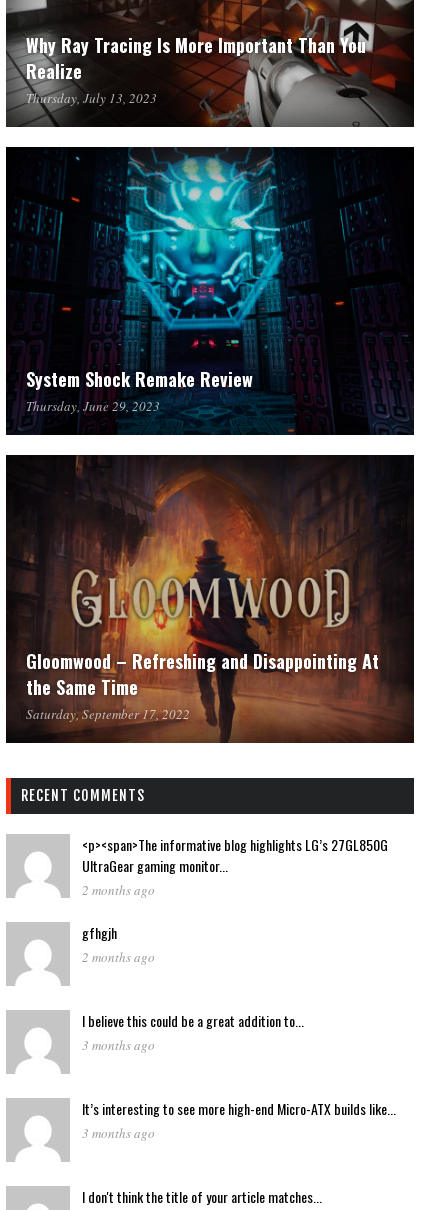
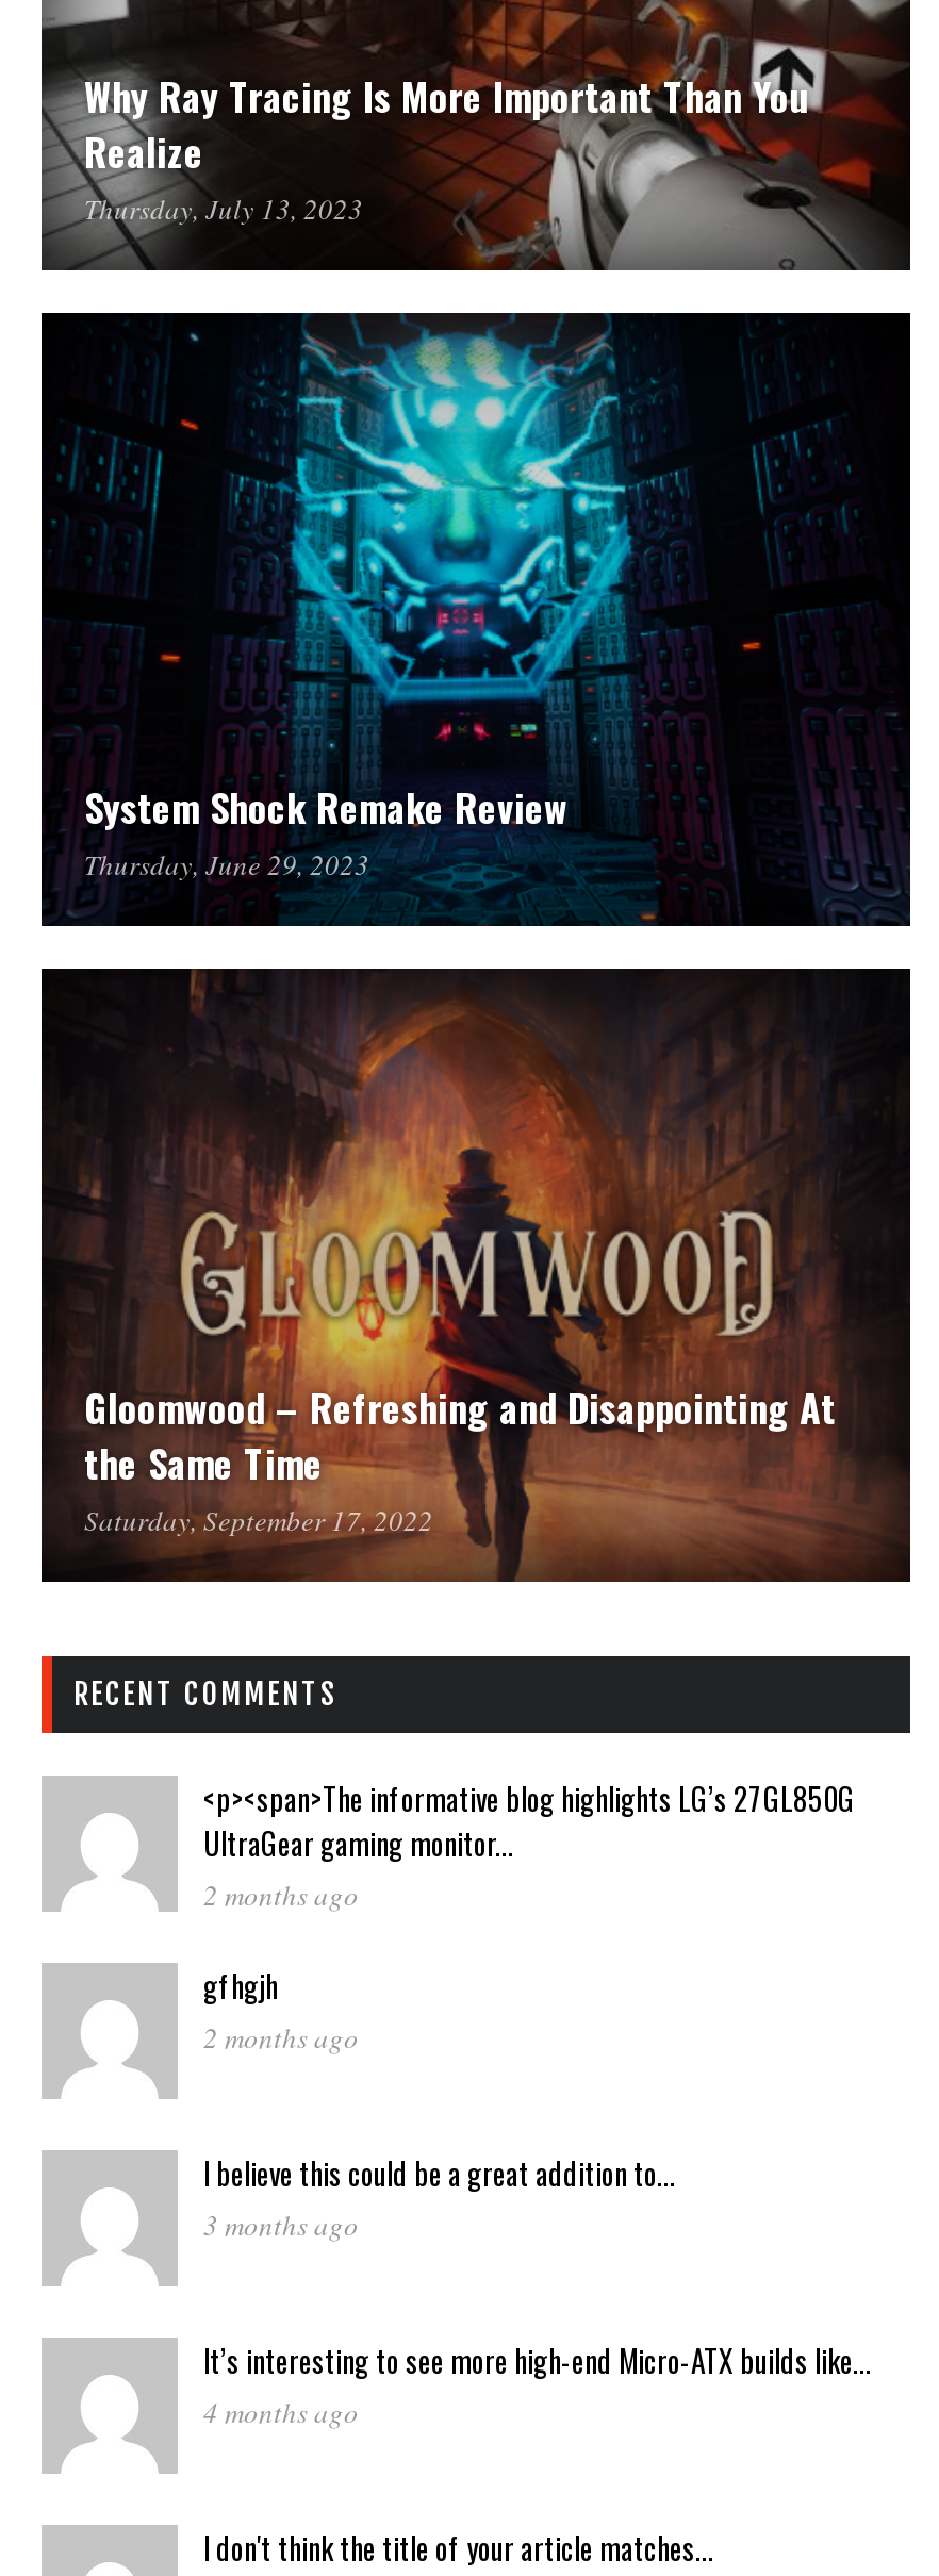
[82,1124,155,1142] 3 months ago -> [203,2392,359,2431] 4 months ago

